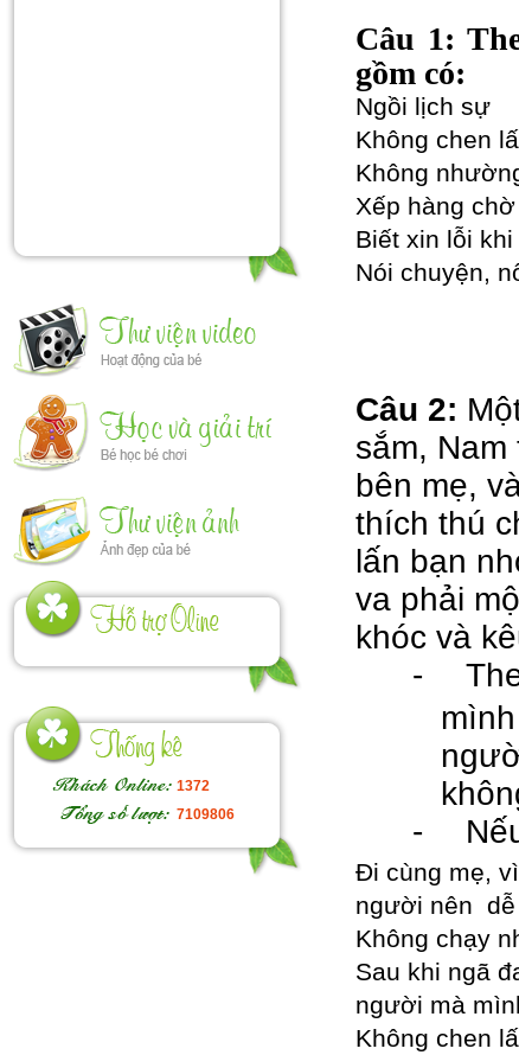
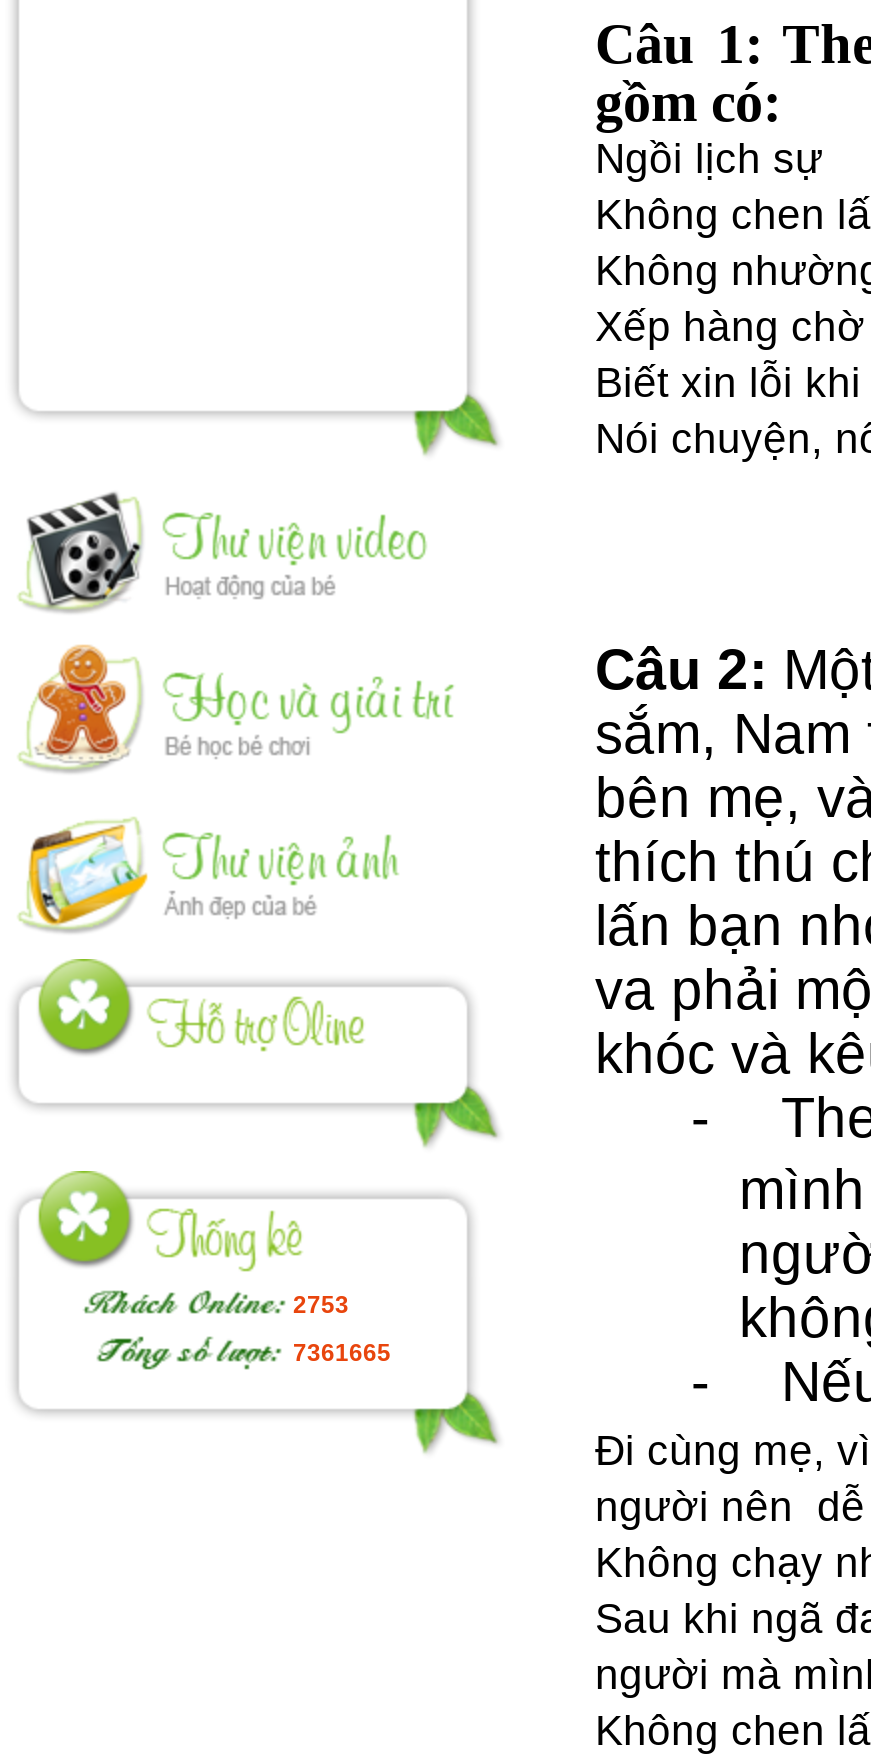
[177,778,210,794] 1372 -> [293,1291,349,1319] 2753
[177,806,235,823] 7109806 -> [293,1339,391,1367] 7361665

